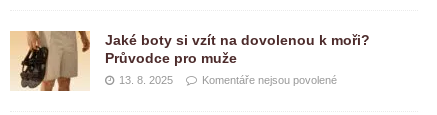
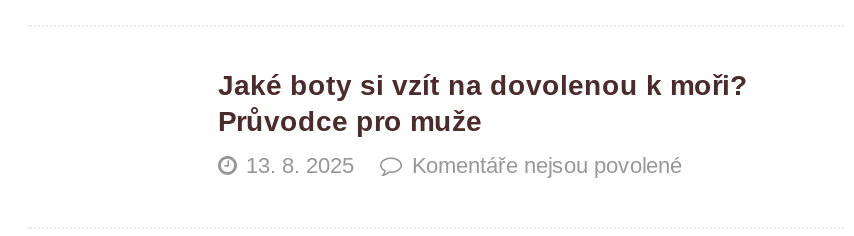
[9,30,91,92] [image] -> none

